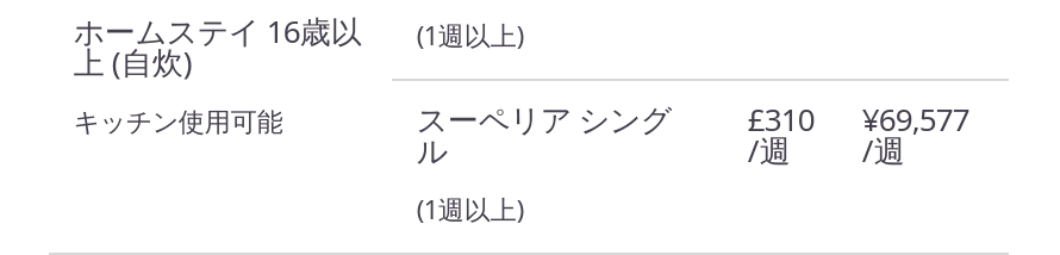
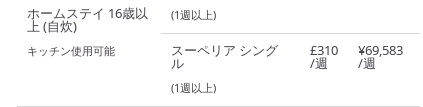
[417,97,969,139] スーペリア シング £310 ¥69,577 -> [171,40,403,58] スーペリア シング £310 ¥69,583

